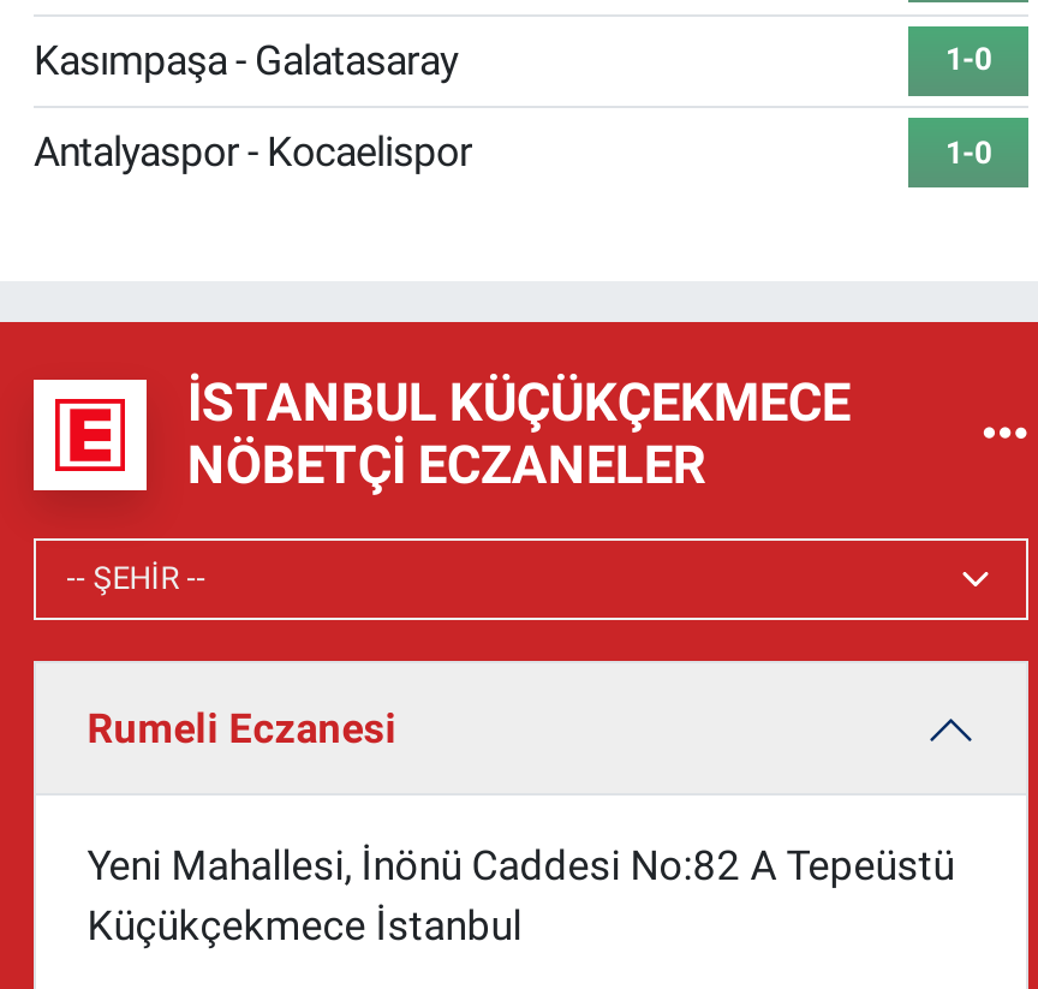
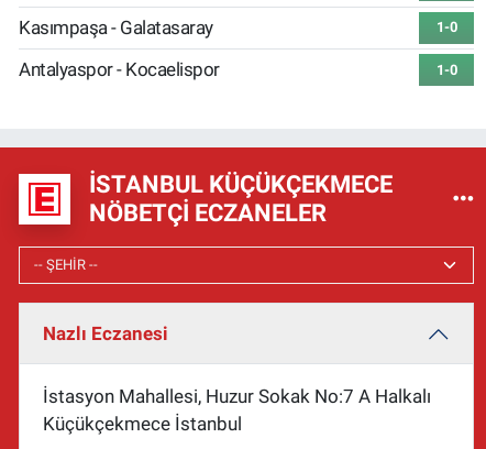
[87,705,397,753] Rumeli Eczanesi -> [43,323,168,345] Nazlı Eczanesi
[87,841,954,889] Yeni Mahallesi, İnönü Caddesi No:82 A Tepeüstü -> [43,385,431,407] İstasyon Mahallesi, Huzur Sokak No:7 A Halkalı

